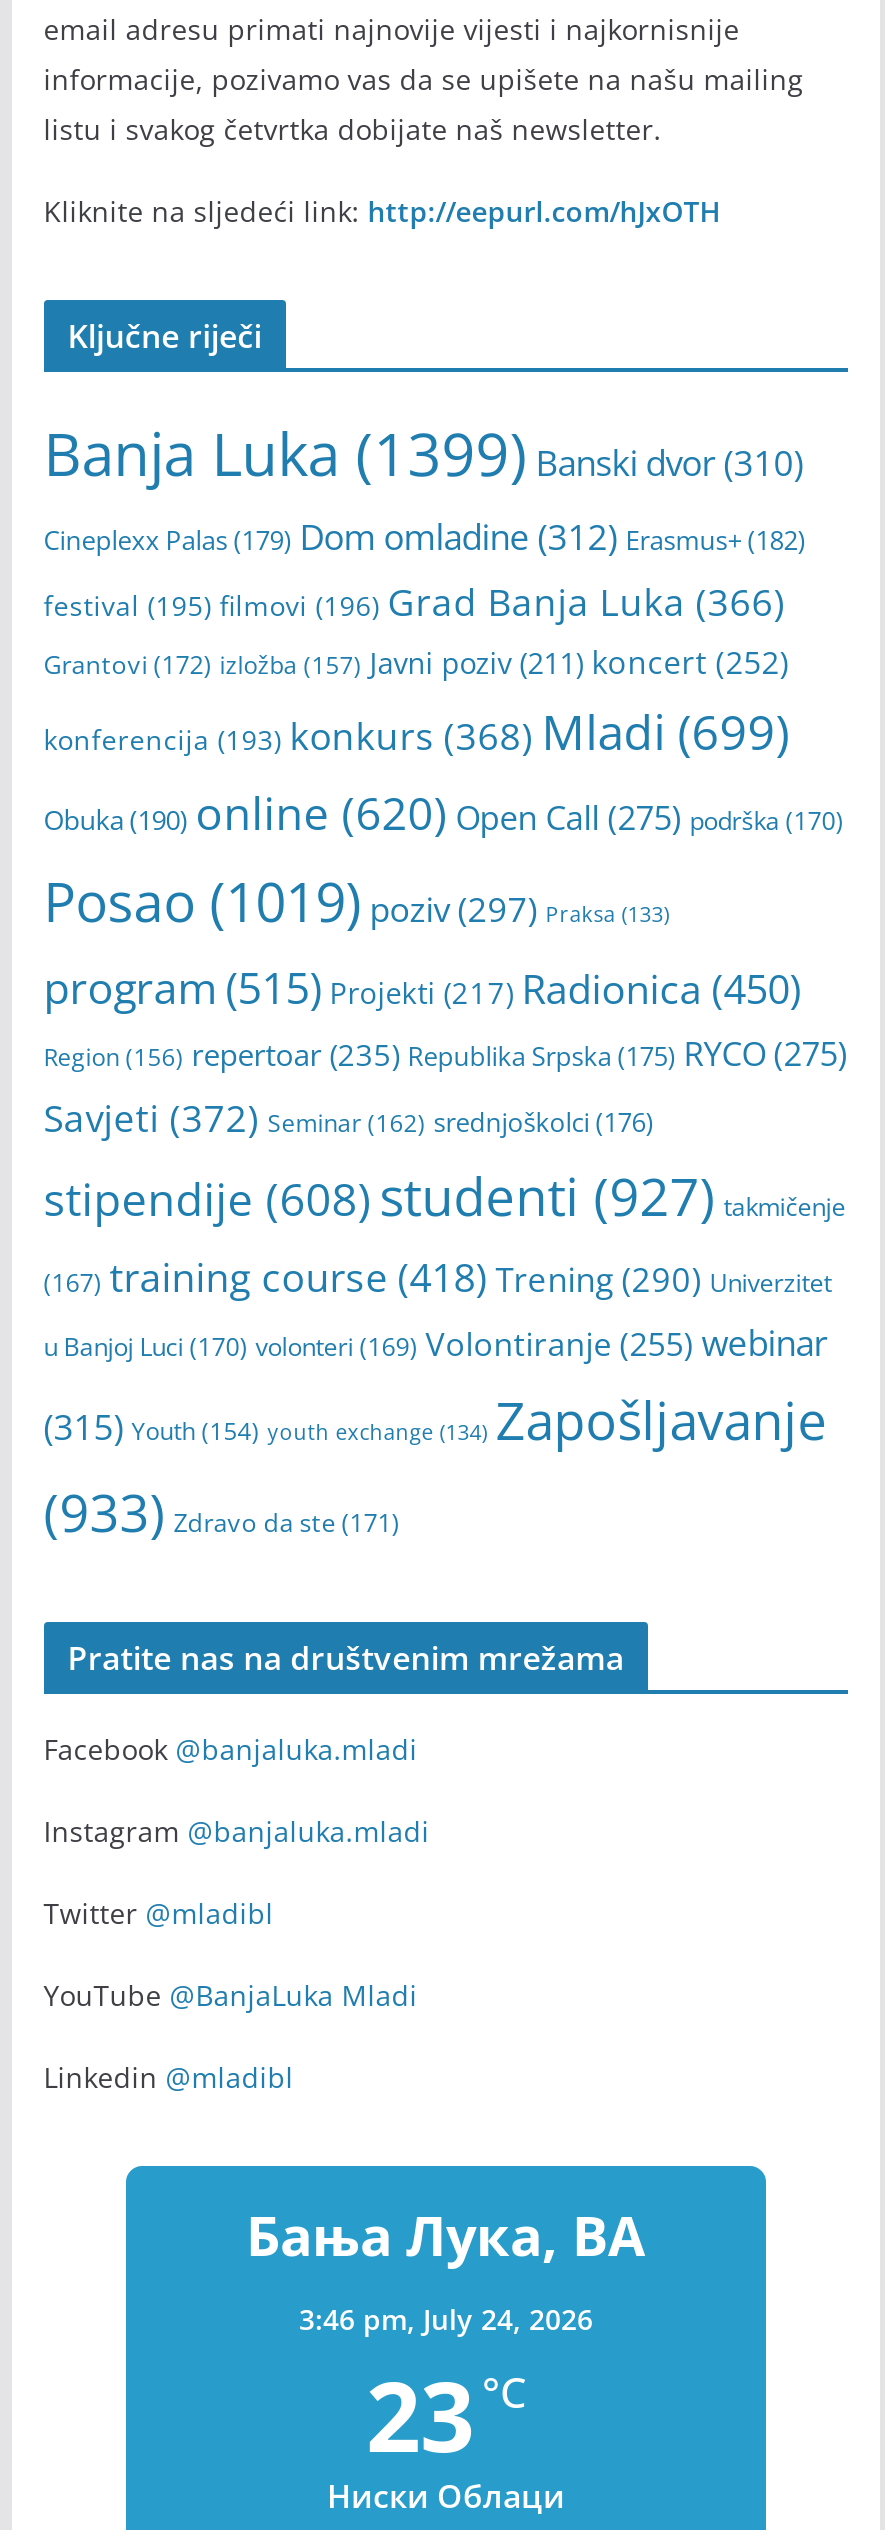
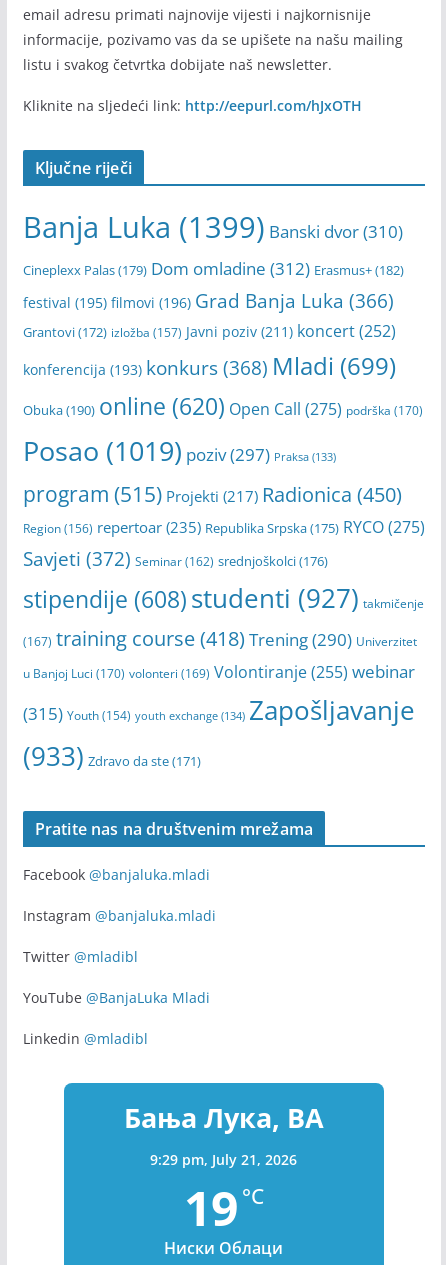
[299,2299,593,2337] 3:46 pm, July 24, 2026 -> [150,1150,297,1169] 9:29 pm, July 21, 2026
[366,2349,526,2479] 23 °C -> [184,1175,264,1240] 19 °C

